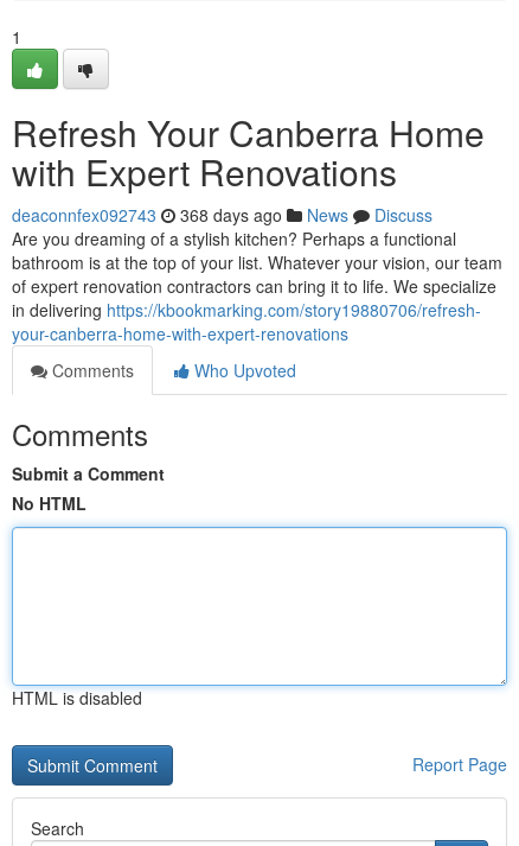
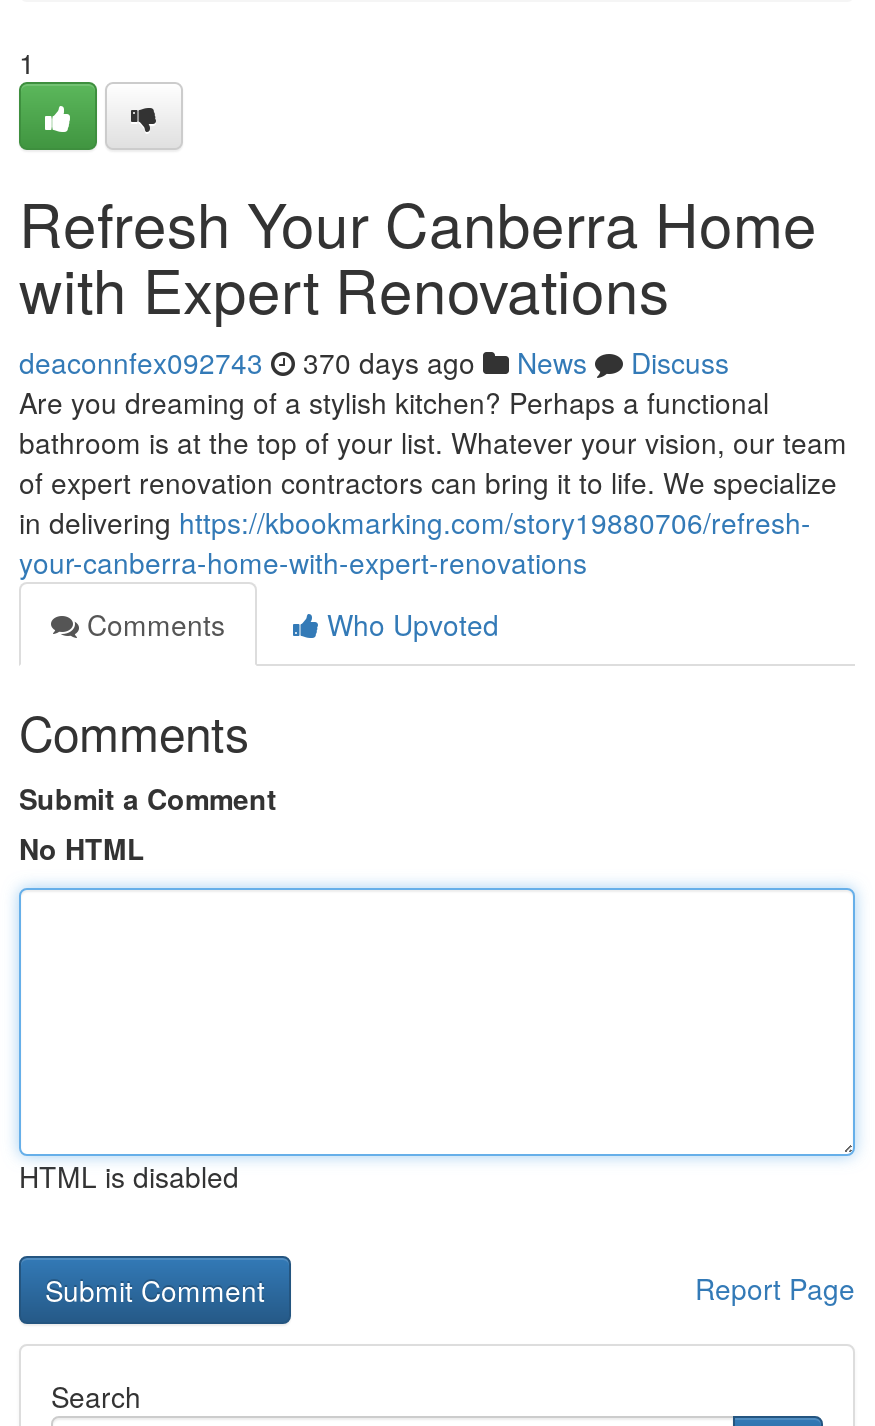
[12,203,432,227] deaconnfex092743 368 days ago News Discuss -> [19,342,729,382] deaconnfex092743 370 days ago News Discuss

